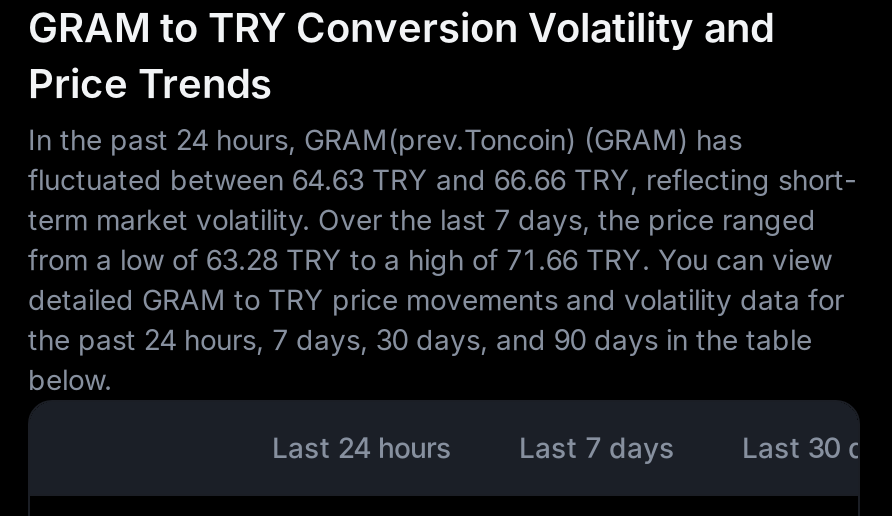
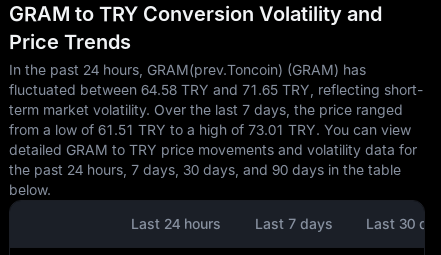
[28,163,856,197] fluctuated between 64.63 TRY and 66.66 TRY, reflecting short- -> [9,81,423,98] fluctuated between 64.58 TRY and 71.65 TRY, reflecting short-
[28,243,832,277] from a low of 63.28 TRY to a high of 71.66 TRY. You can view -> [9,121,411,138] from a low of 61.51 TRY to a high of 73.01 TRY. You can view

